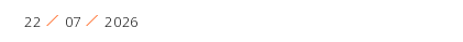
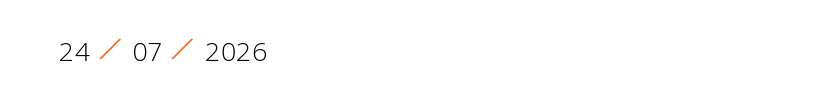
[24,12,139,31] 22 07 2026 -> [59,33,267,69] 24 07 2026

